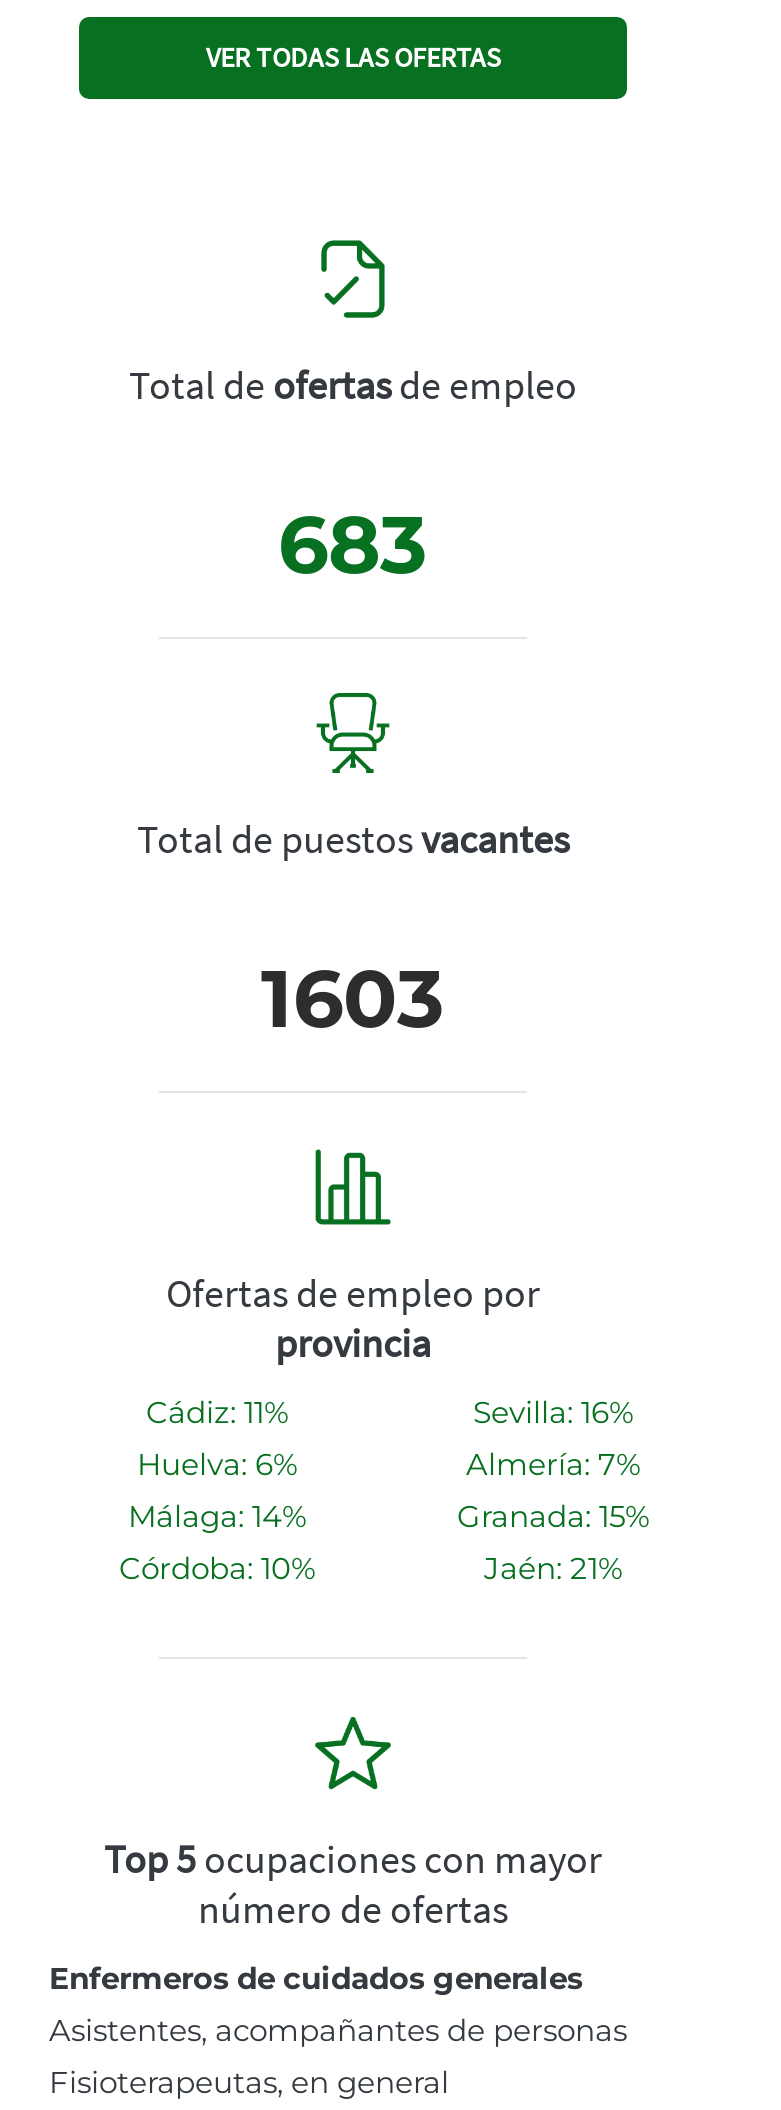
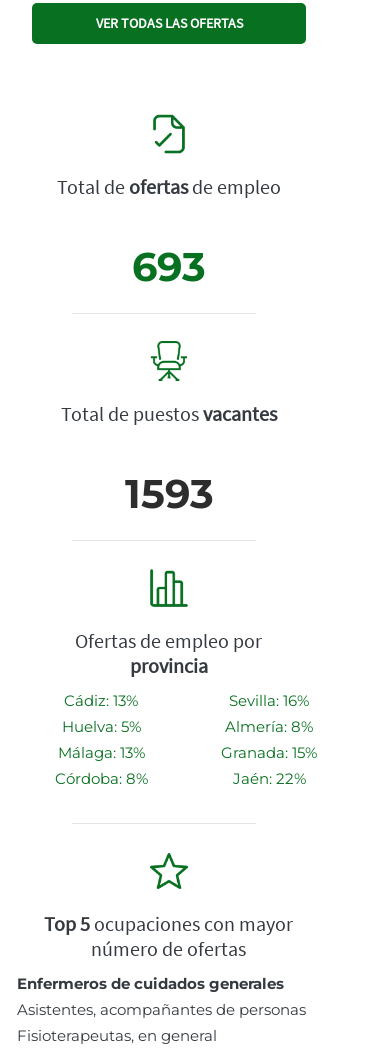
[278,495,428,593] 683 -> [132,242,206,291] 693
[261,949,445,1047] 1603 -> [124,469,213,518] 1593
[146,1393,288,1431] Cádiz: 11% -> [64,691,138,710] Cádiz: 13%
[137,1445,297,1483] Huelva: 6% -> [61,717,140,736] Huelva: 5%
[466,1445,640,1483] Almería: 7% -> [225,717,313,736] Almería: 8%
[128,1497,306,1535] Málaga: 14% -> [57,743,144,762] Málaga: 13%
[119,1549,315,1587] Córdoba: 10% -> [54,769,147,788] Córdoba: 8%
[484,1549,622,1587] Jaén: 21% -> [232,769,305,788] Jaén: 22%

